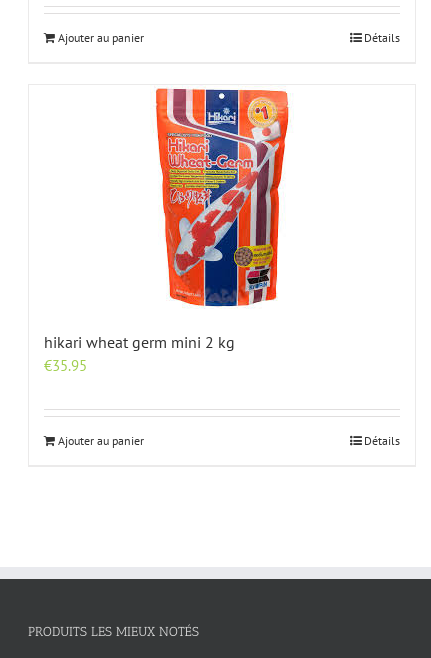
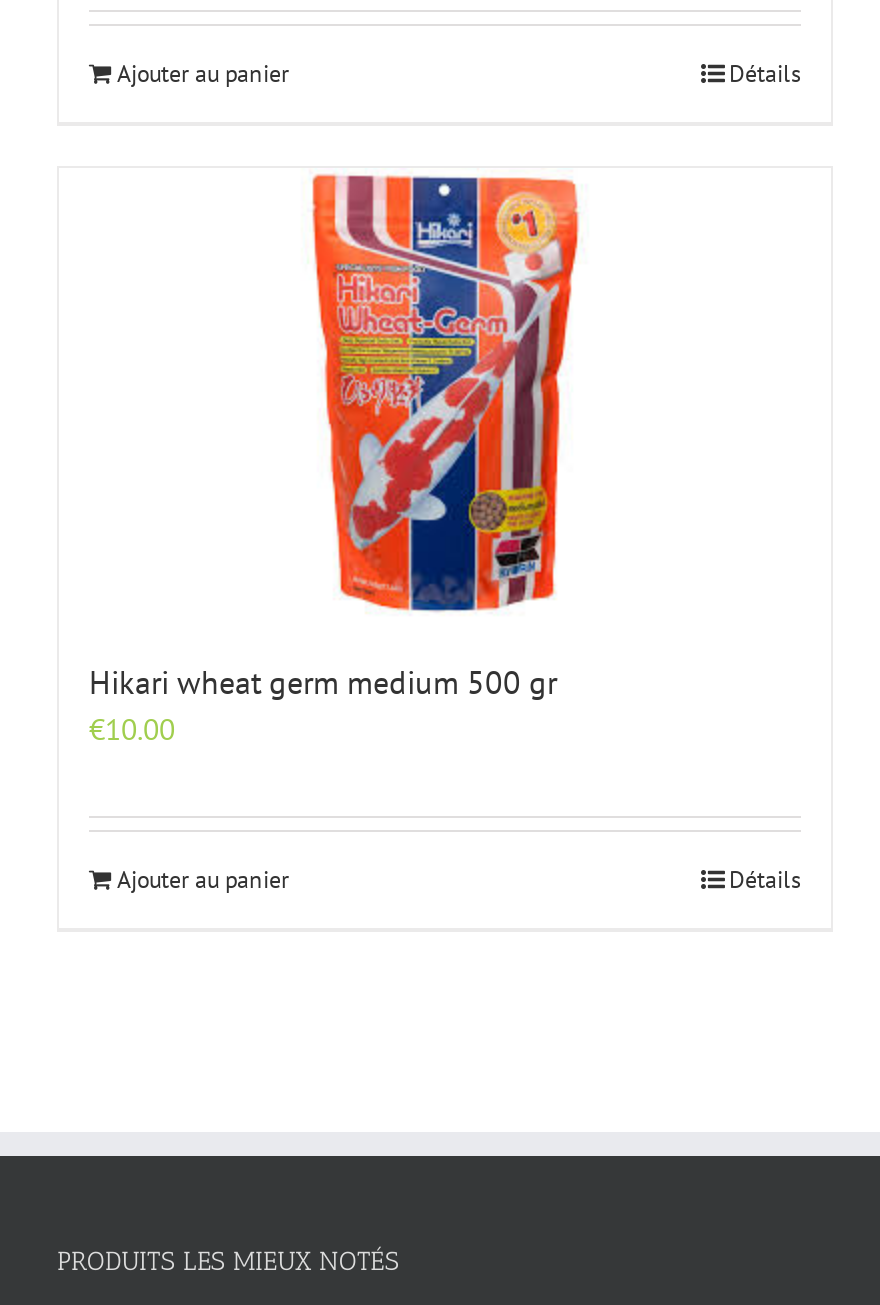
[44,332,235,352] hikari wheat germ mini 2 kg -> [89,663,557,703] Hikari wheat germ medium 500 gr
[44,356,87,375] €35.95 -> [89,711,175,749] €10.00

